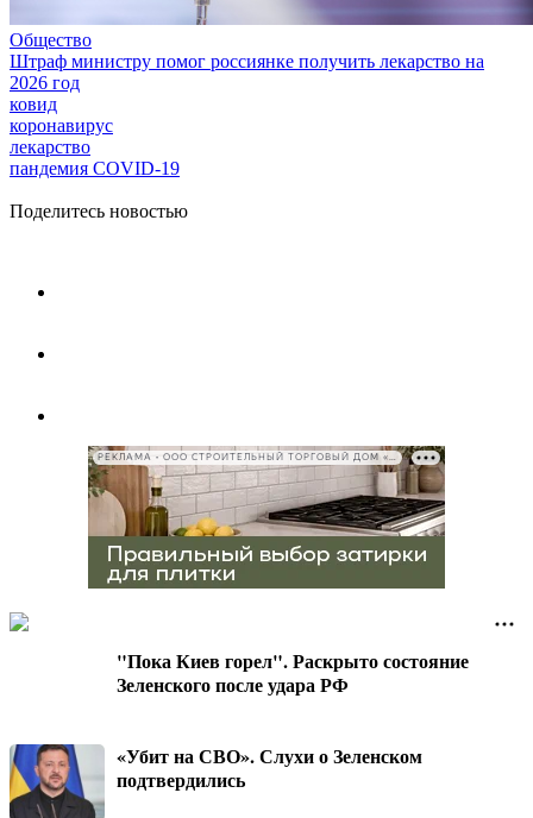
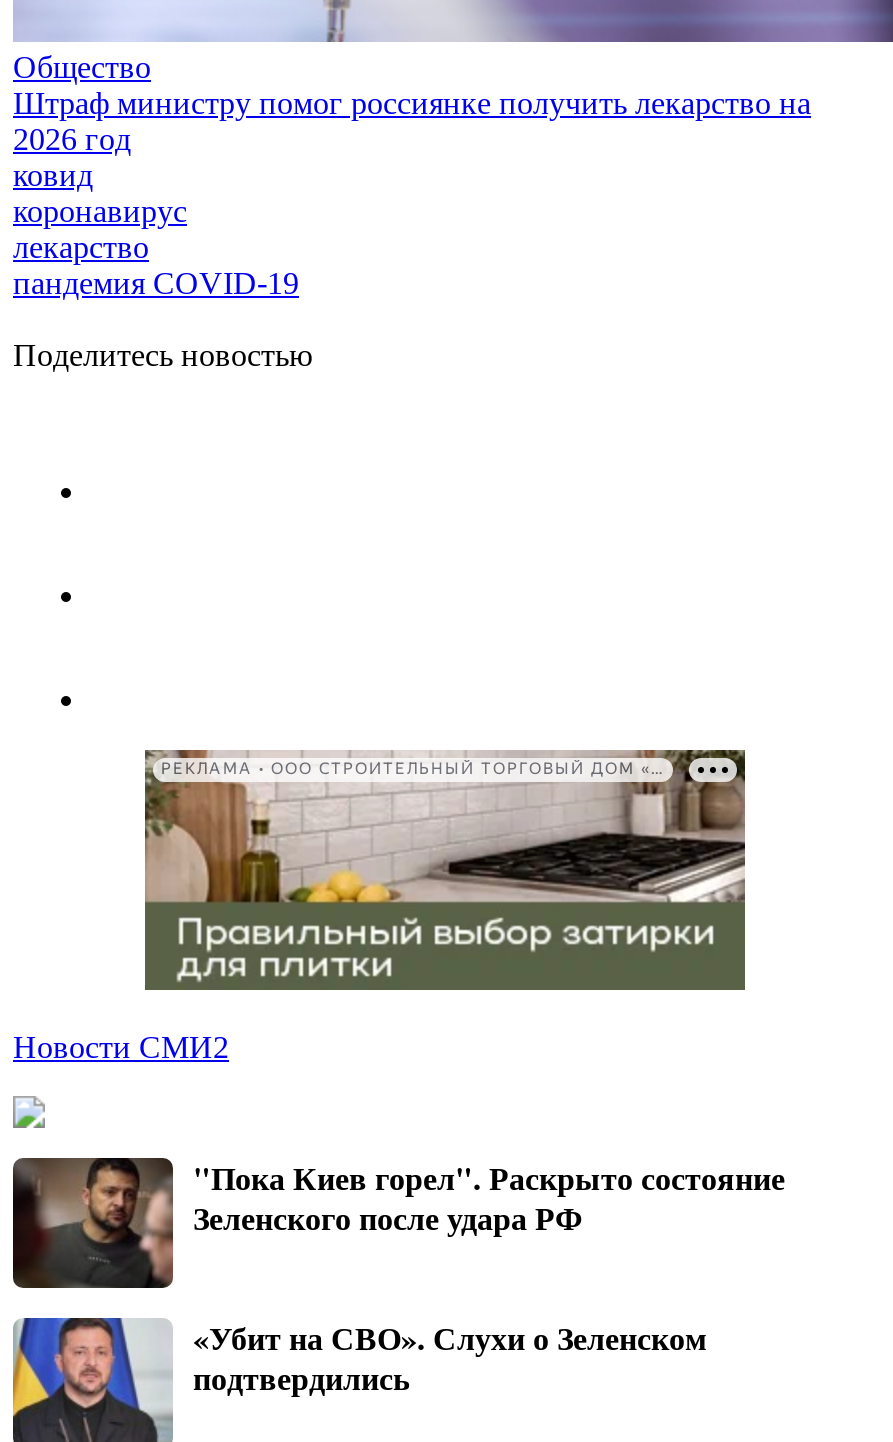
none -> [13,1030,229,1064] Новости СМИ2
none -> [11,1156,175,1290] [image]

